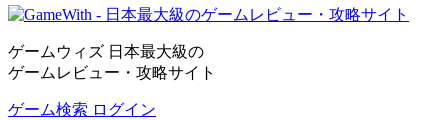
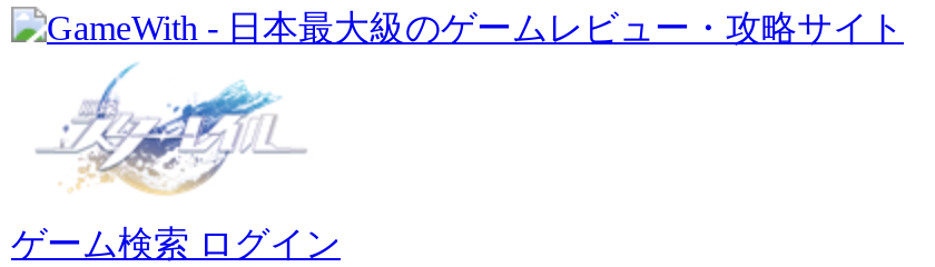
[8,43,216,81] ゲームウィズ 日本最大級の | ゲームレビュー・攻略サイト -> none

